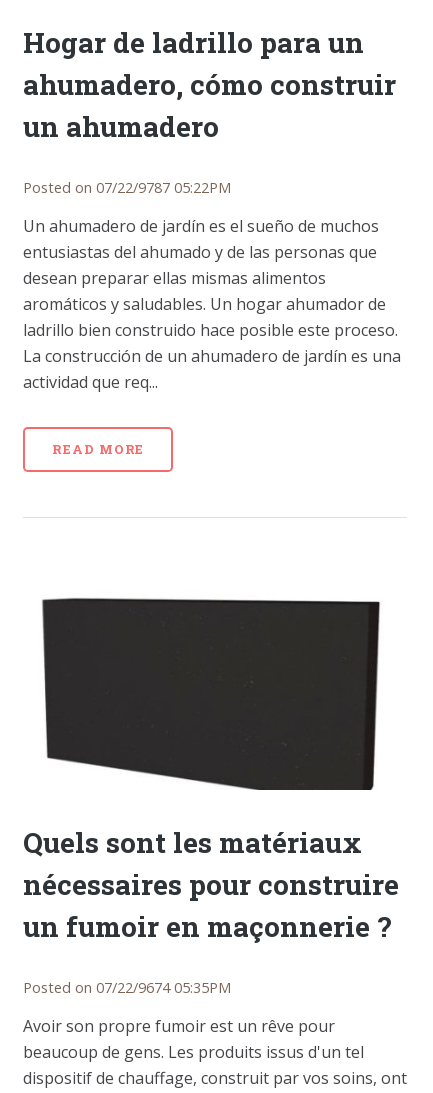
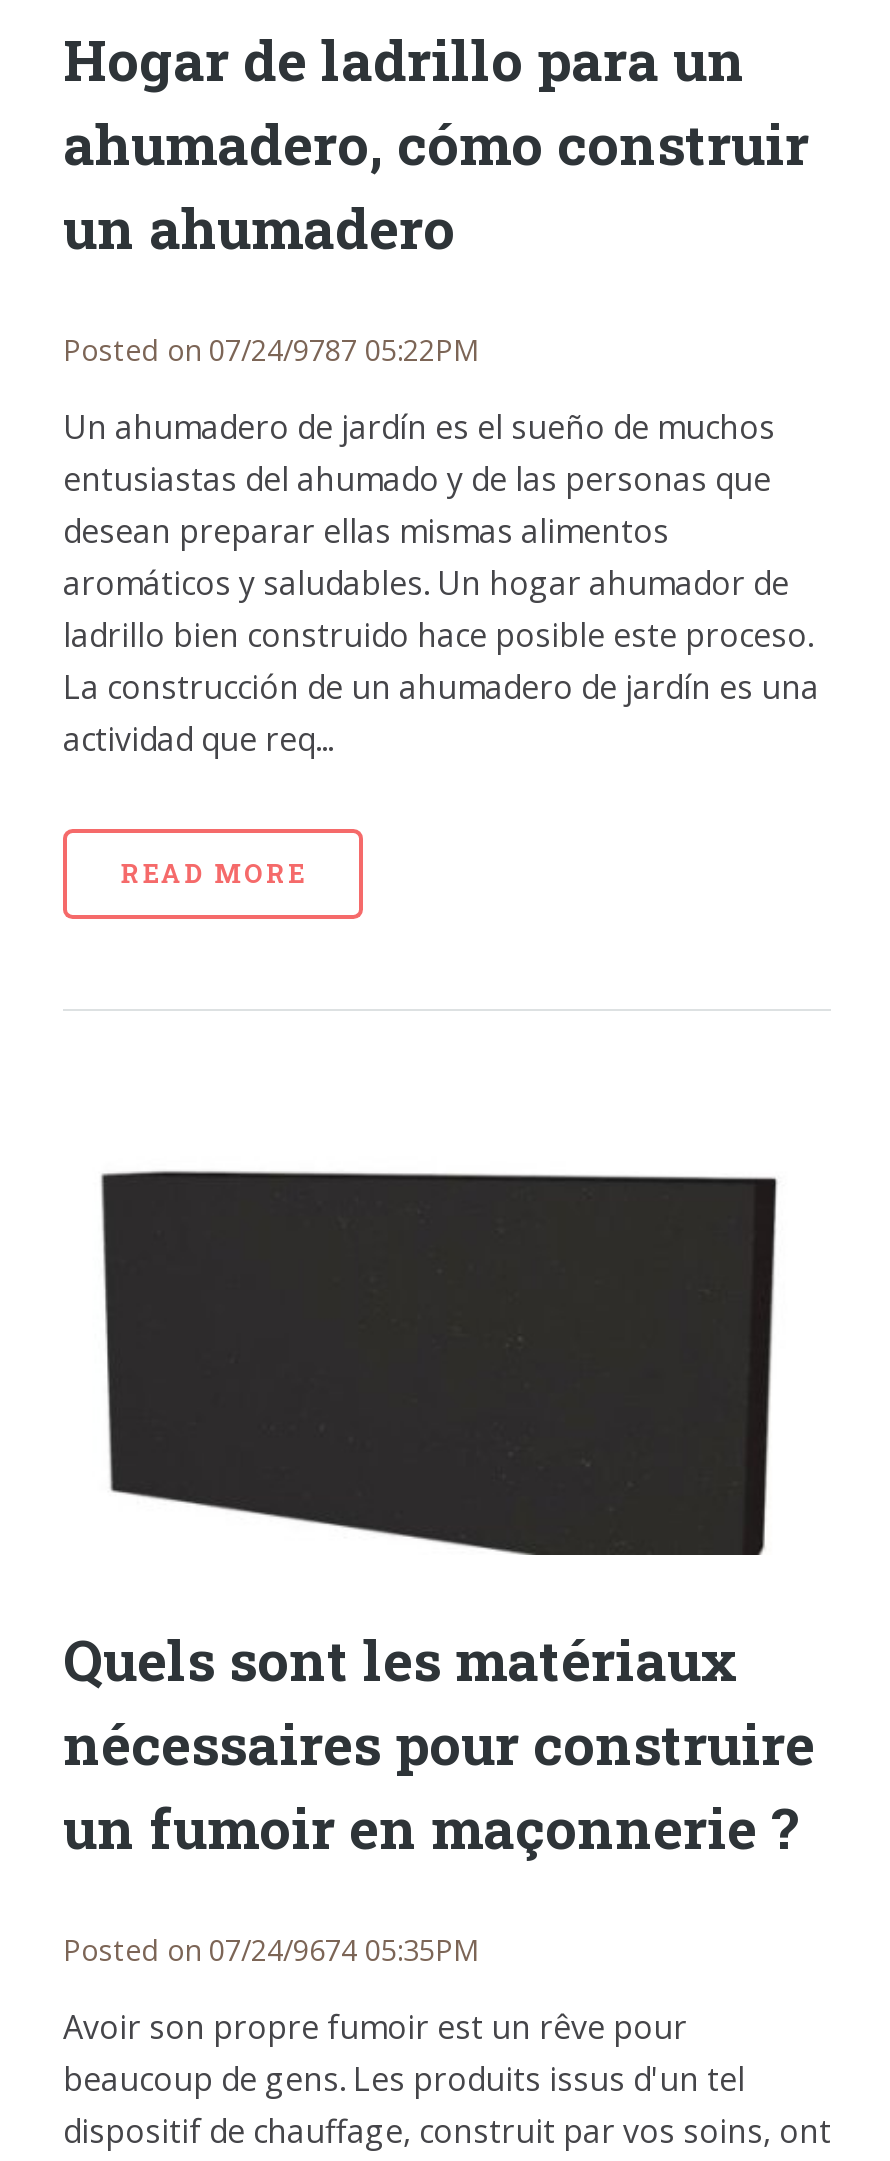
[23,178,231,197] Posted on 07/22/9787 05:22PM -> [63,331,479,369] Posted on 07/24/9787 05:22PM
[23,978,231,997] Posted on 07/22/9674 05:35PM -> [63,1931,479,1969] Posted on 07/24/9674 05:35PM

